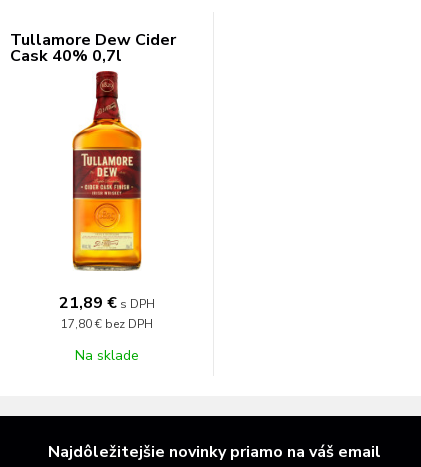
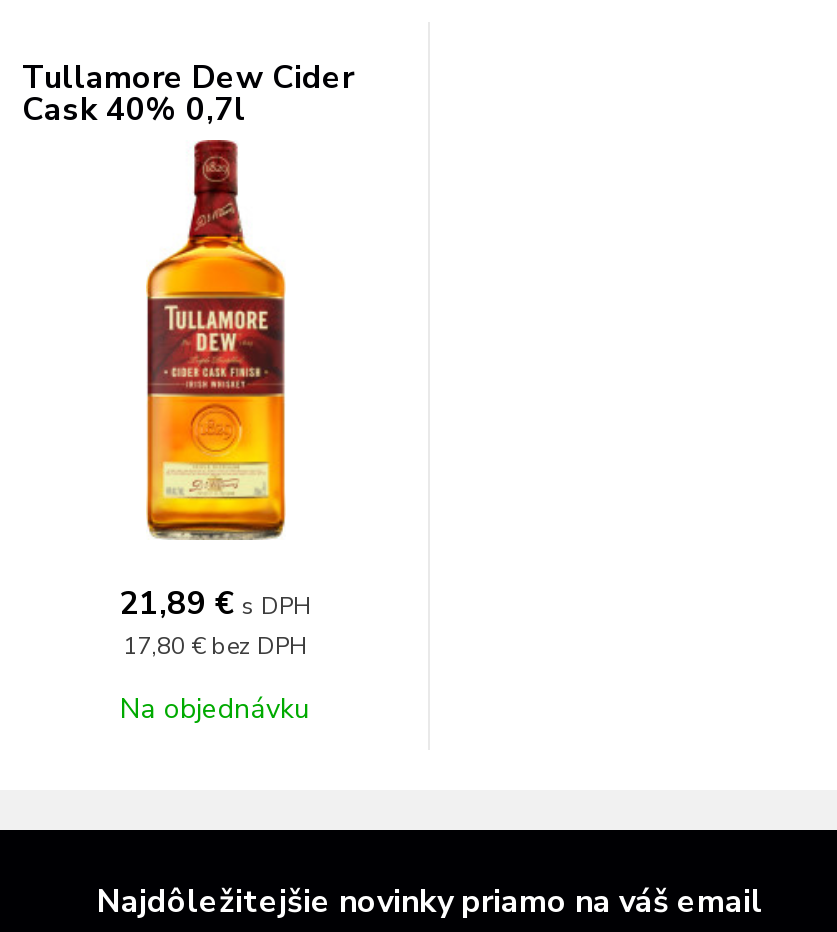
[74,346,138,365] Na sklade -> [120,690,310,728] Na objednávku

